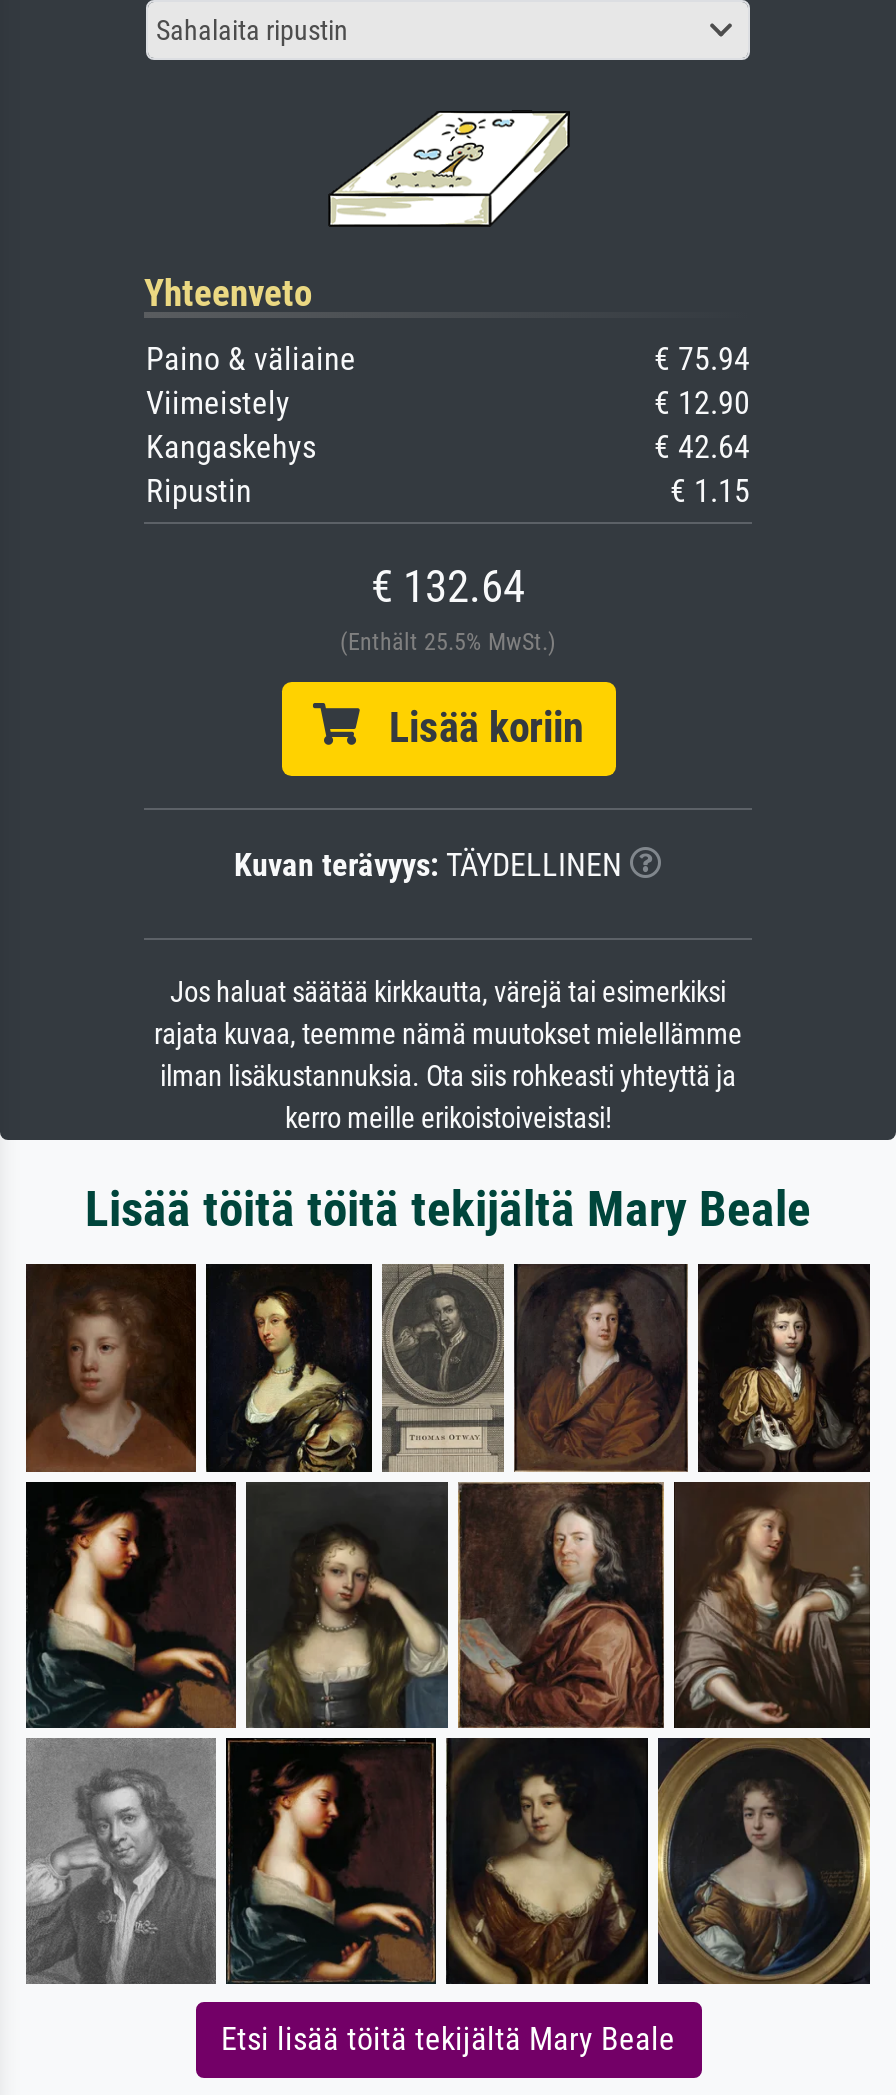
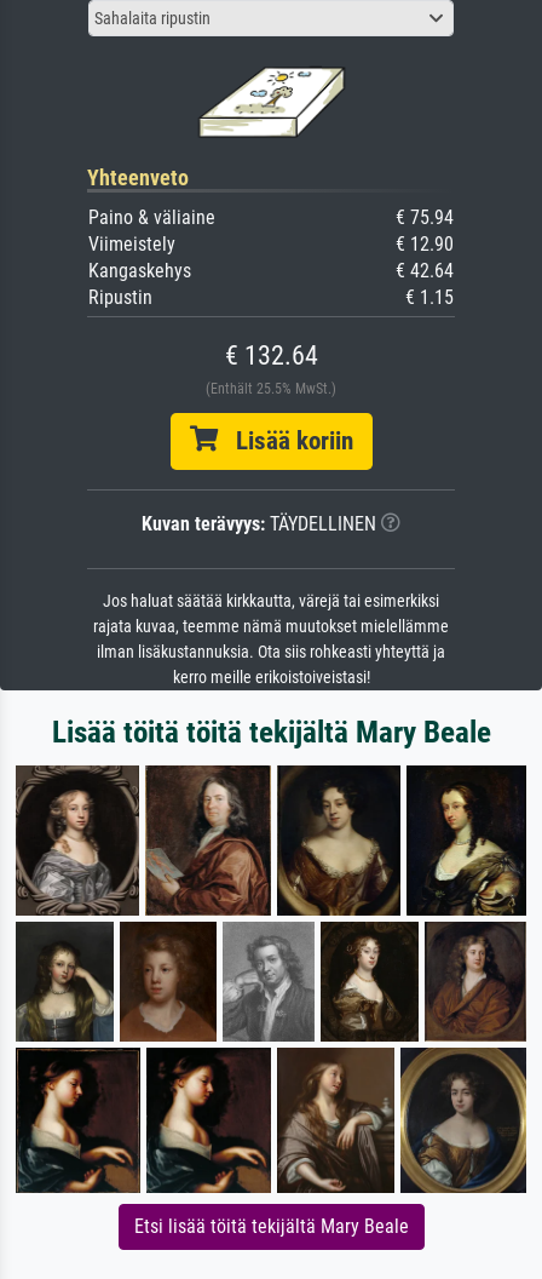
[26,1262,872,1986] [image] -> [16,764,526,1194] [image]

